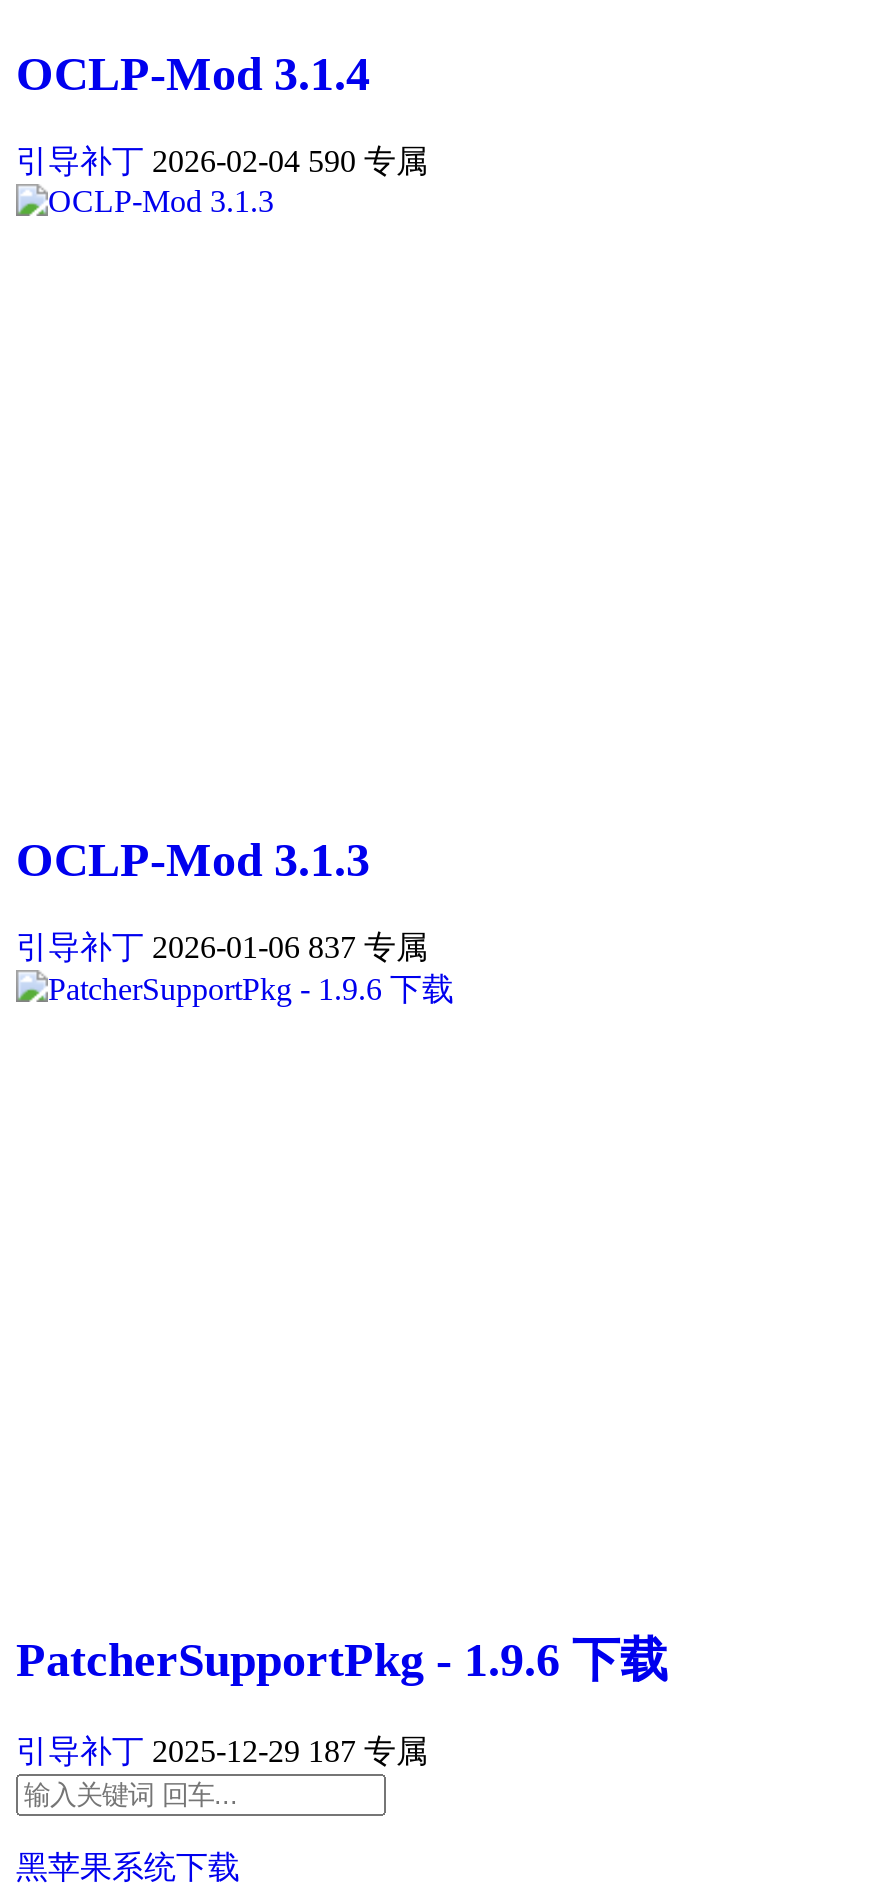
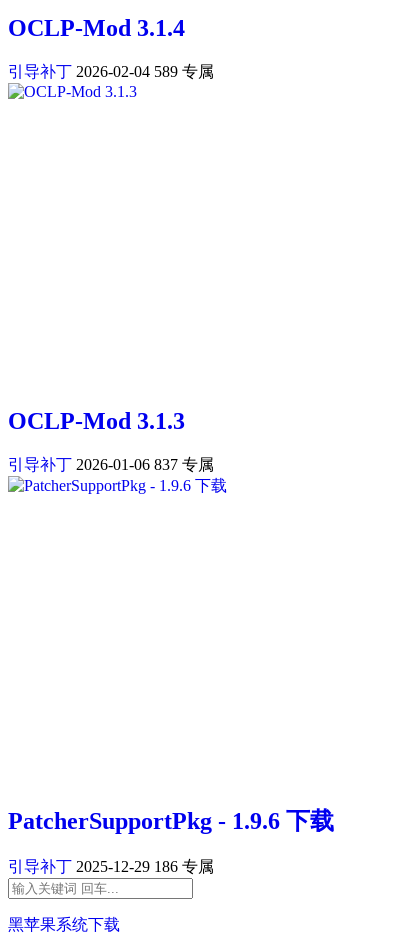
[16,143,428,177] 引导补丁 2026-02-04 590 专属 -> [8,62,214,79] 引导补丁 2026-02-04 589 专属
[16,1734,428,1768] 引导补丁 2025-12-29 187 专属 -> [8,858,214,875] 引导补丁 2025-12-29 186 专属

